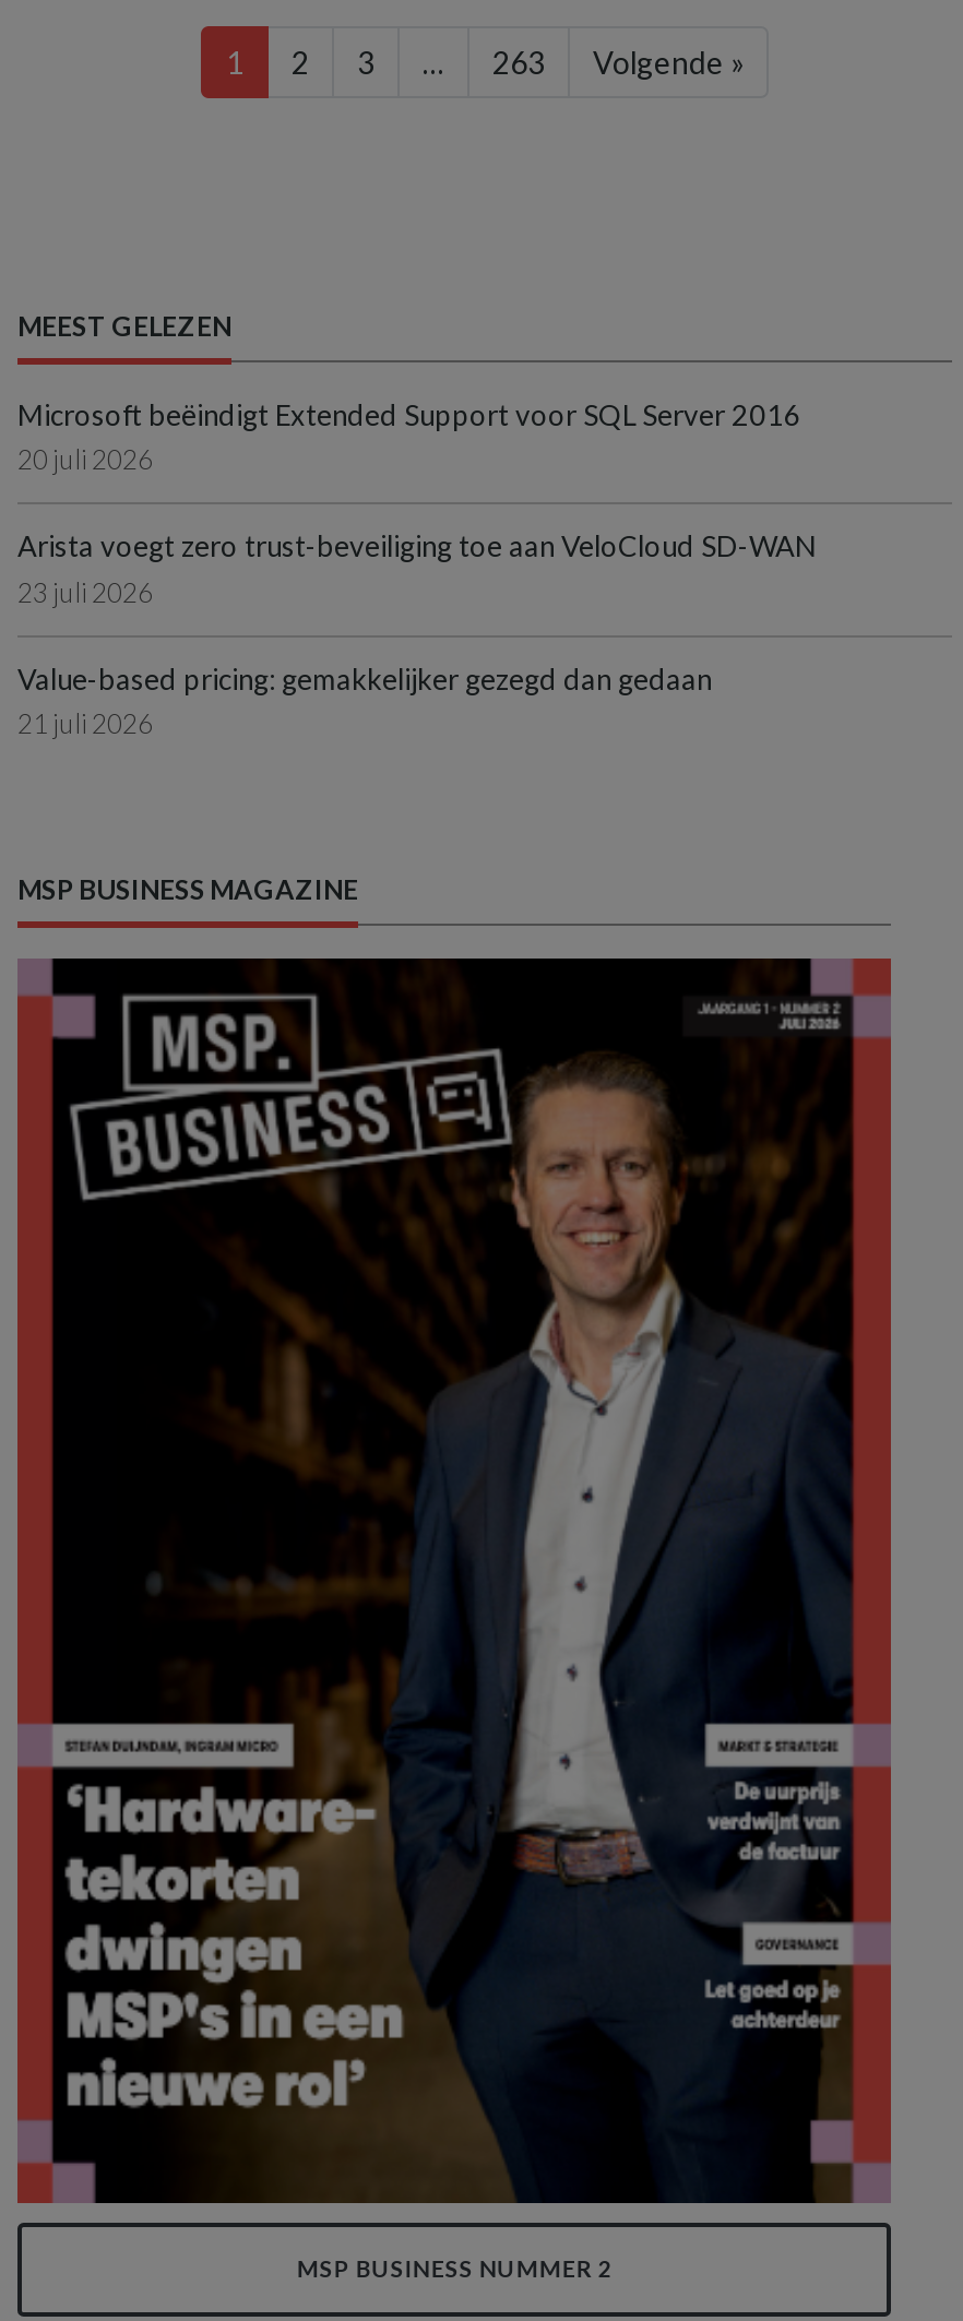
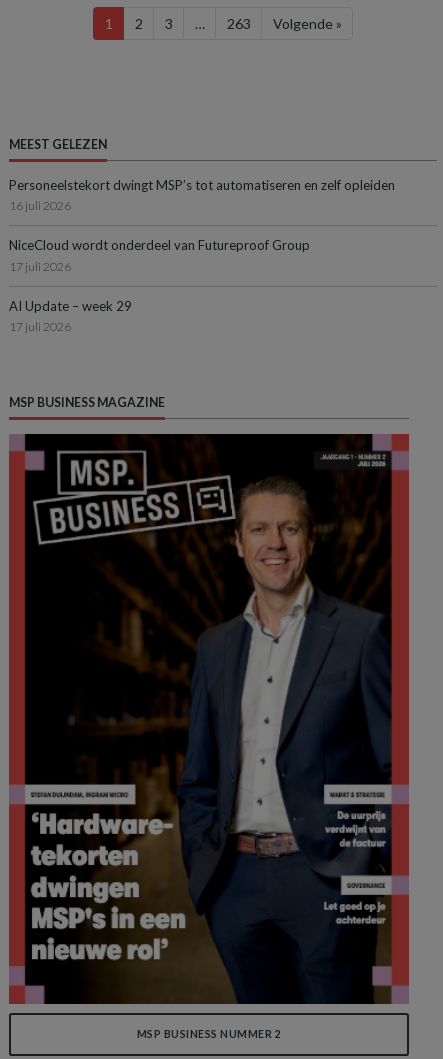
[17,397,801,476] Microsoft beëindigt Extended Support voor SQL Server 2016 | 20 juli 2026 -> [9,177,395,213] Personeelstekort dwingt MSP’s tot automatiseren en zelf opleiden | 16 juli 2026
[17,529,815,609] Arista voegt zero trust-beveiliging toe aan VeloCloud SD-WAN | 23 juli 2026 -> [9,237,310,274] NiceCloud wordt onderdeel van Futureproof Group | 17 juli 2026
[17,661,712,741] Value-based pricing: gemakkelijker gezegd dan gedaan | 21 juli 2026 -> [9,298,132,334] AI Update – week 29 | 17 juli 2026

